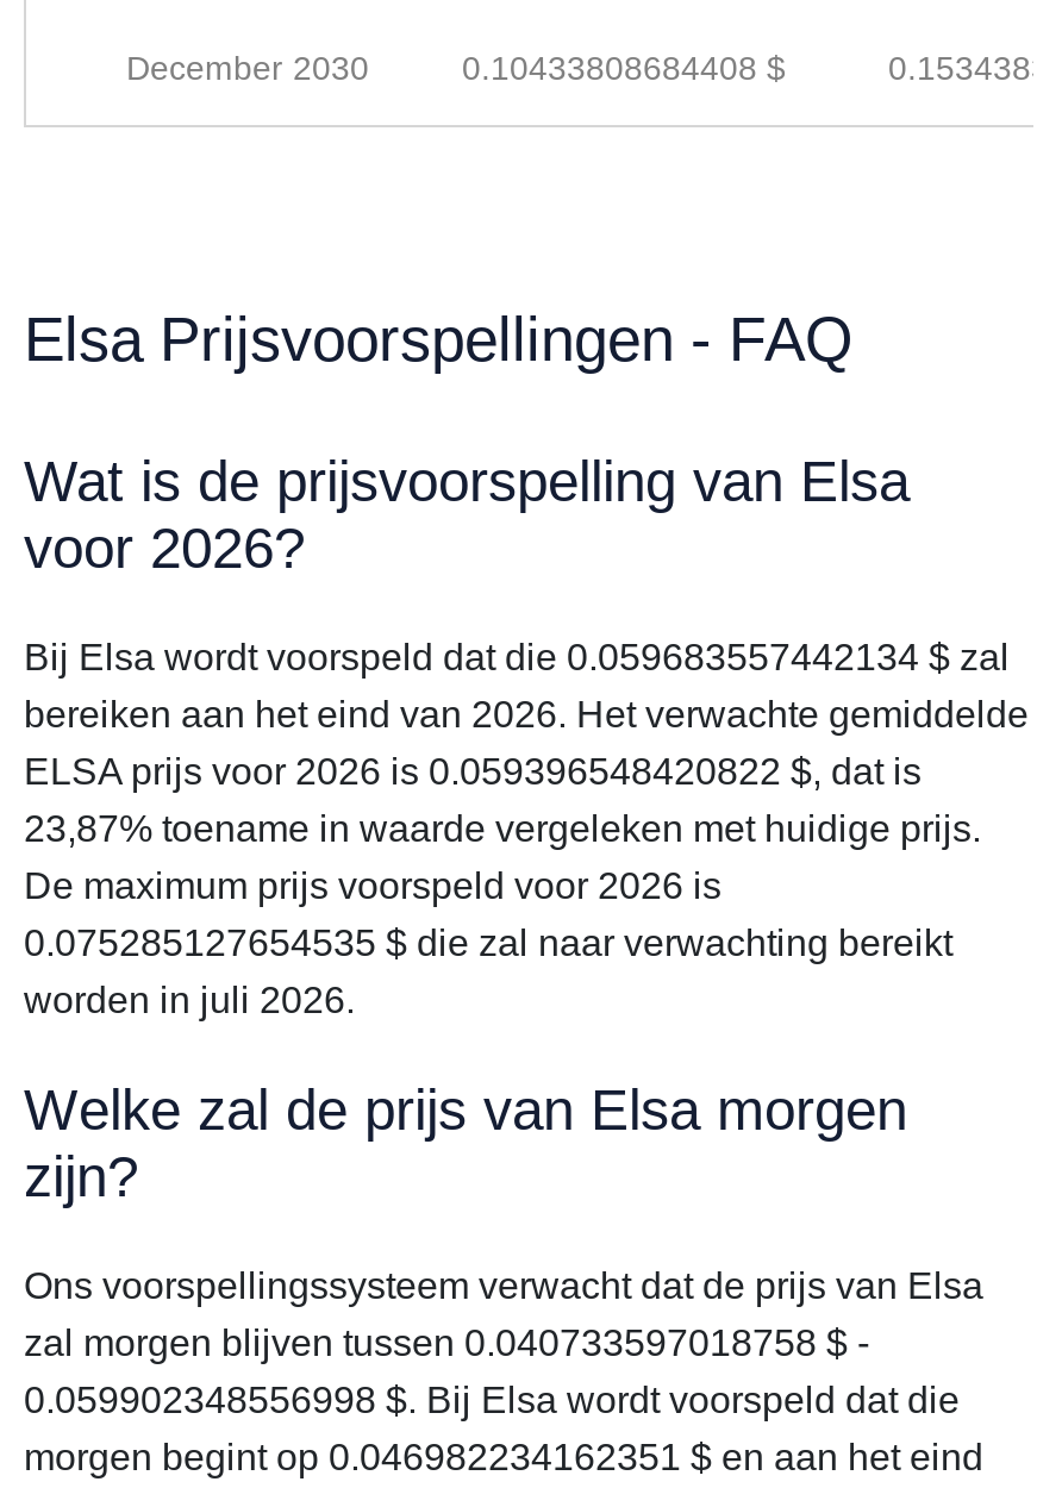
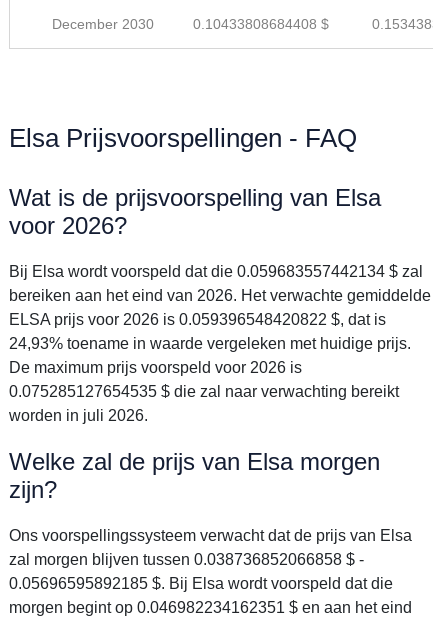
[24,808,981,849] 23,87% toename in waarde vergeleken met huidige prijs. -> [9,335,411,352] 24,93% toename in waarde vergeleken met huidige prijs.
[24,1323,869,1363] zal morgen blijven tussen 0.040733597018758 $ - -> [9,551,364,568] zal morgen blijven tussen 0.038736852066858 $ -
[24,1380,960,1420] 0.059902348556998 $. Bij Elsa wordt voorspeld dat die -> [9,575,393,592] 0.05696595892185 $. Bij Elsa wordt voorspeld dat die

